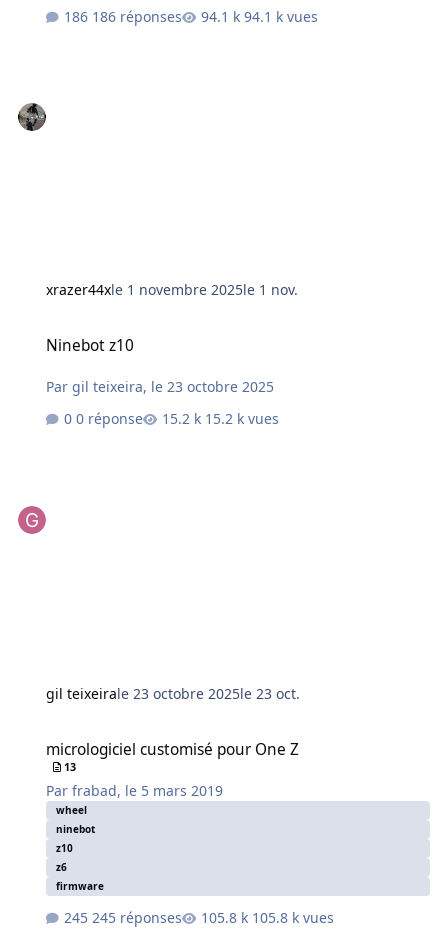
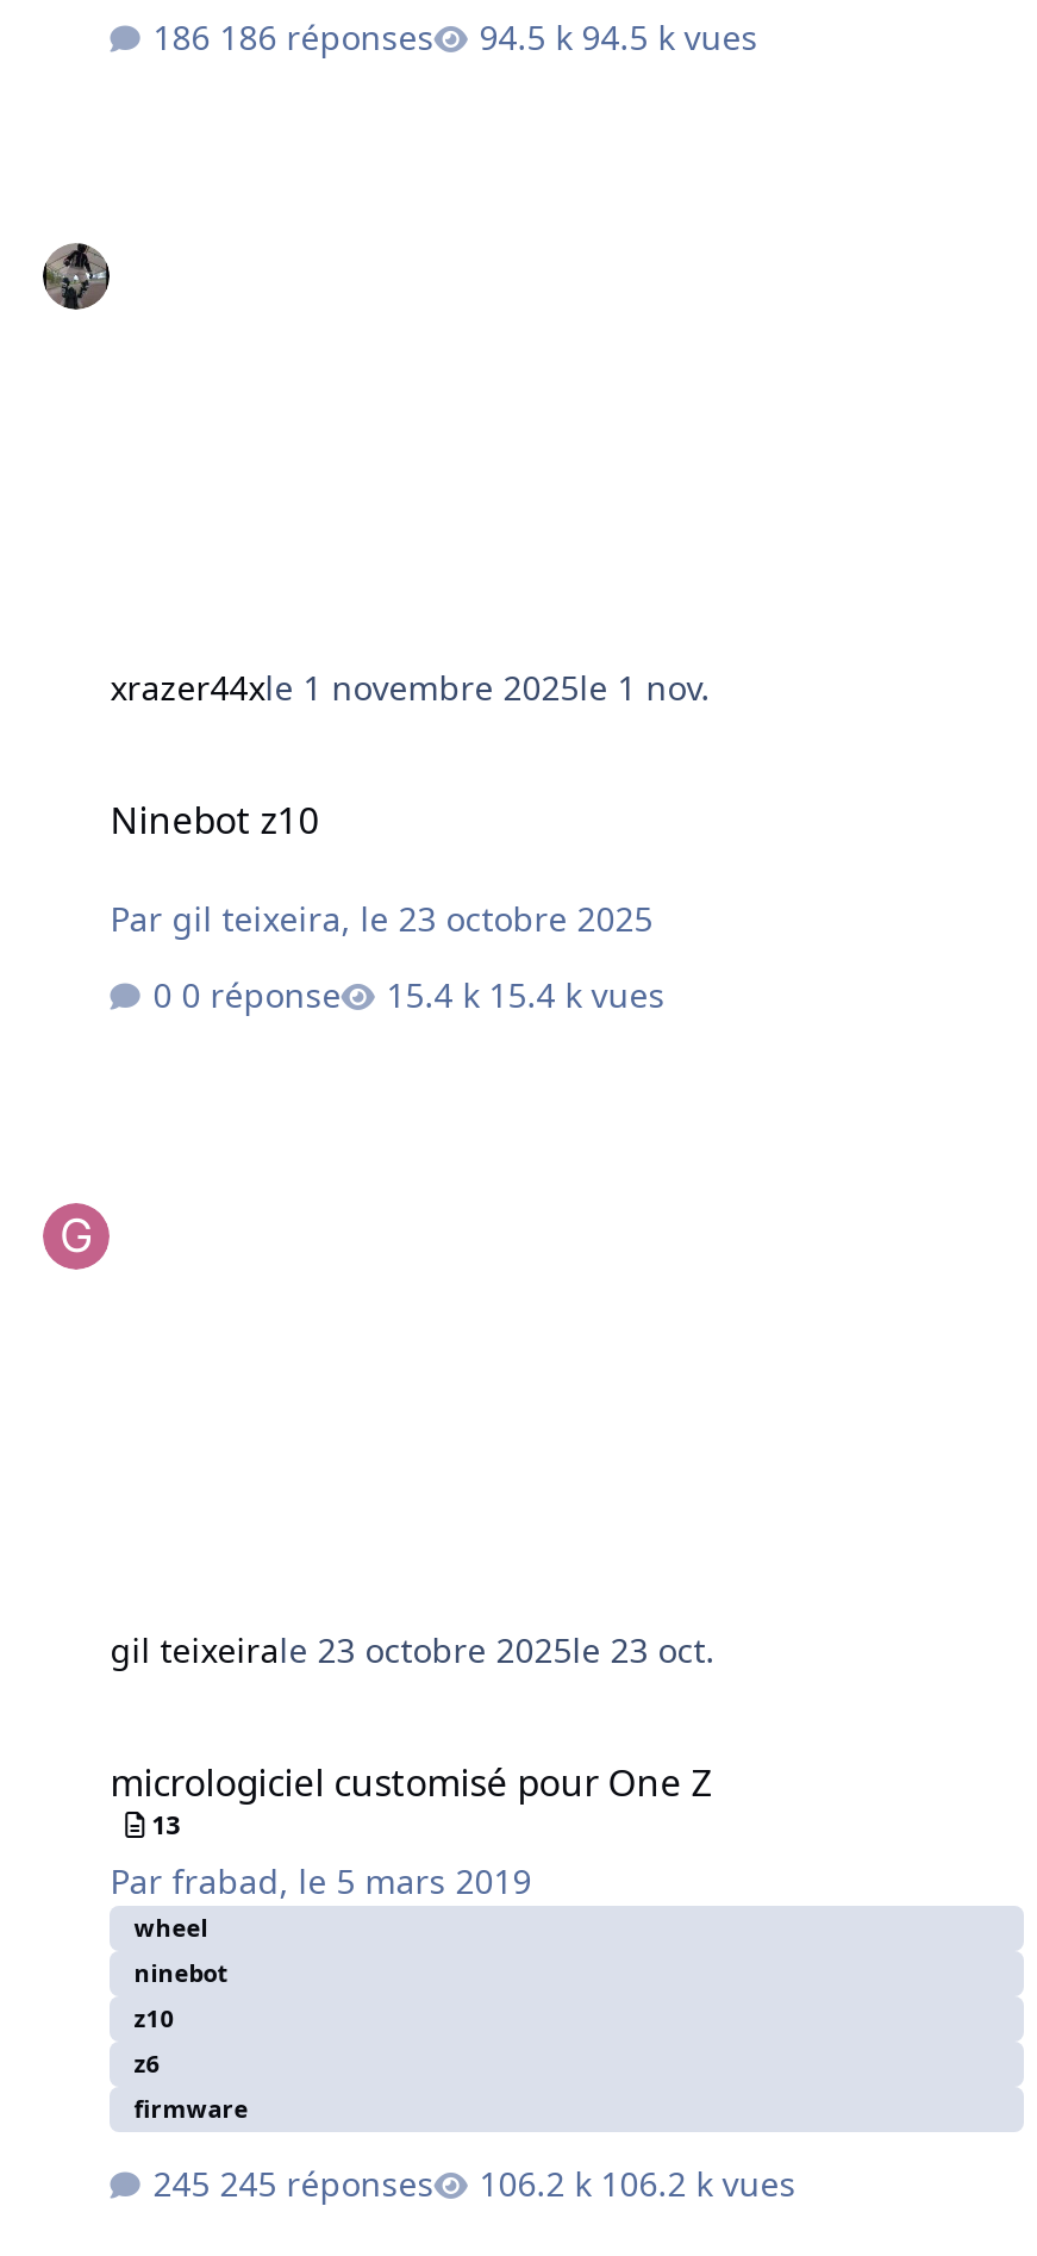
[244,7,318,26] 94.1 k vues -> [581,14,758,59] 94.5 k vues
[205,409,279,428] 15.2 k vues -> [489,971,665,1017] 15.4 k vues
[252,908,334,927] 105.8 k vues -> [601,2160,796,2205] 106.2 k vues

